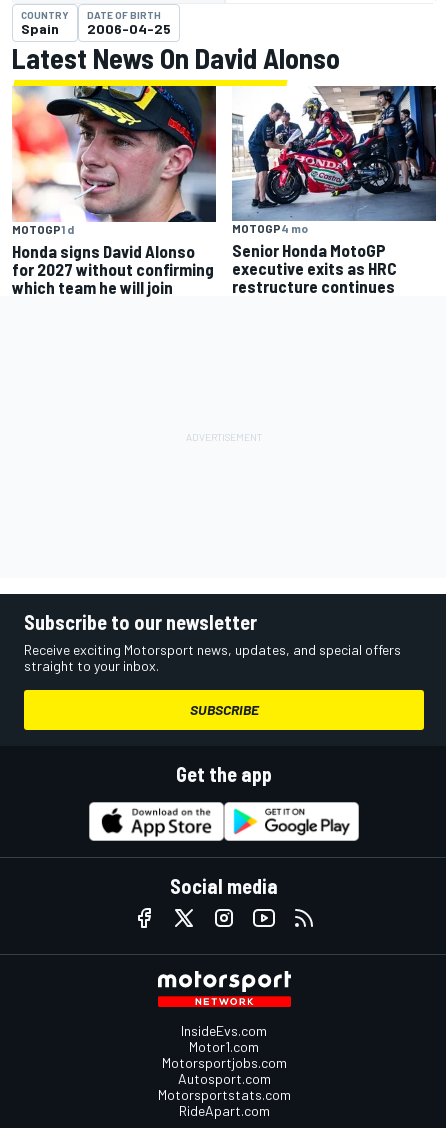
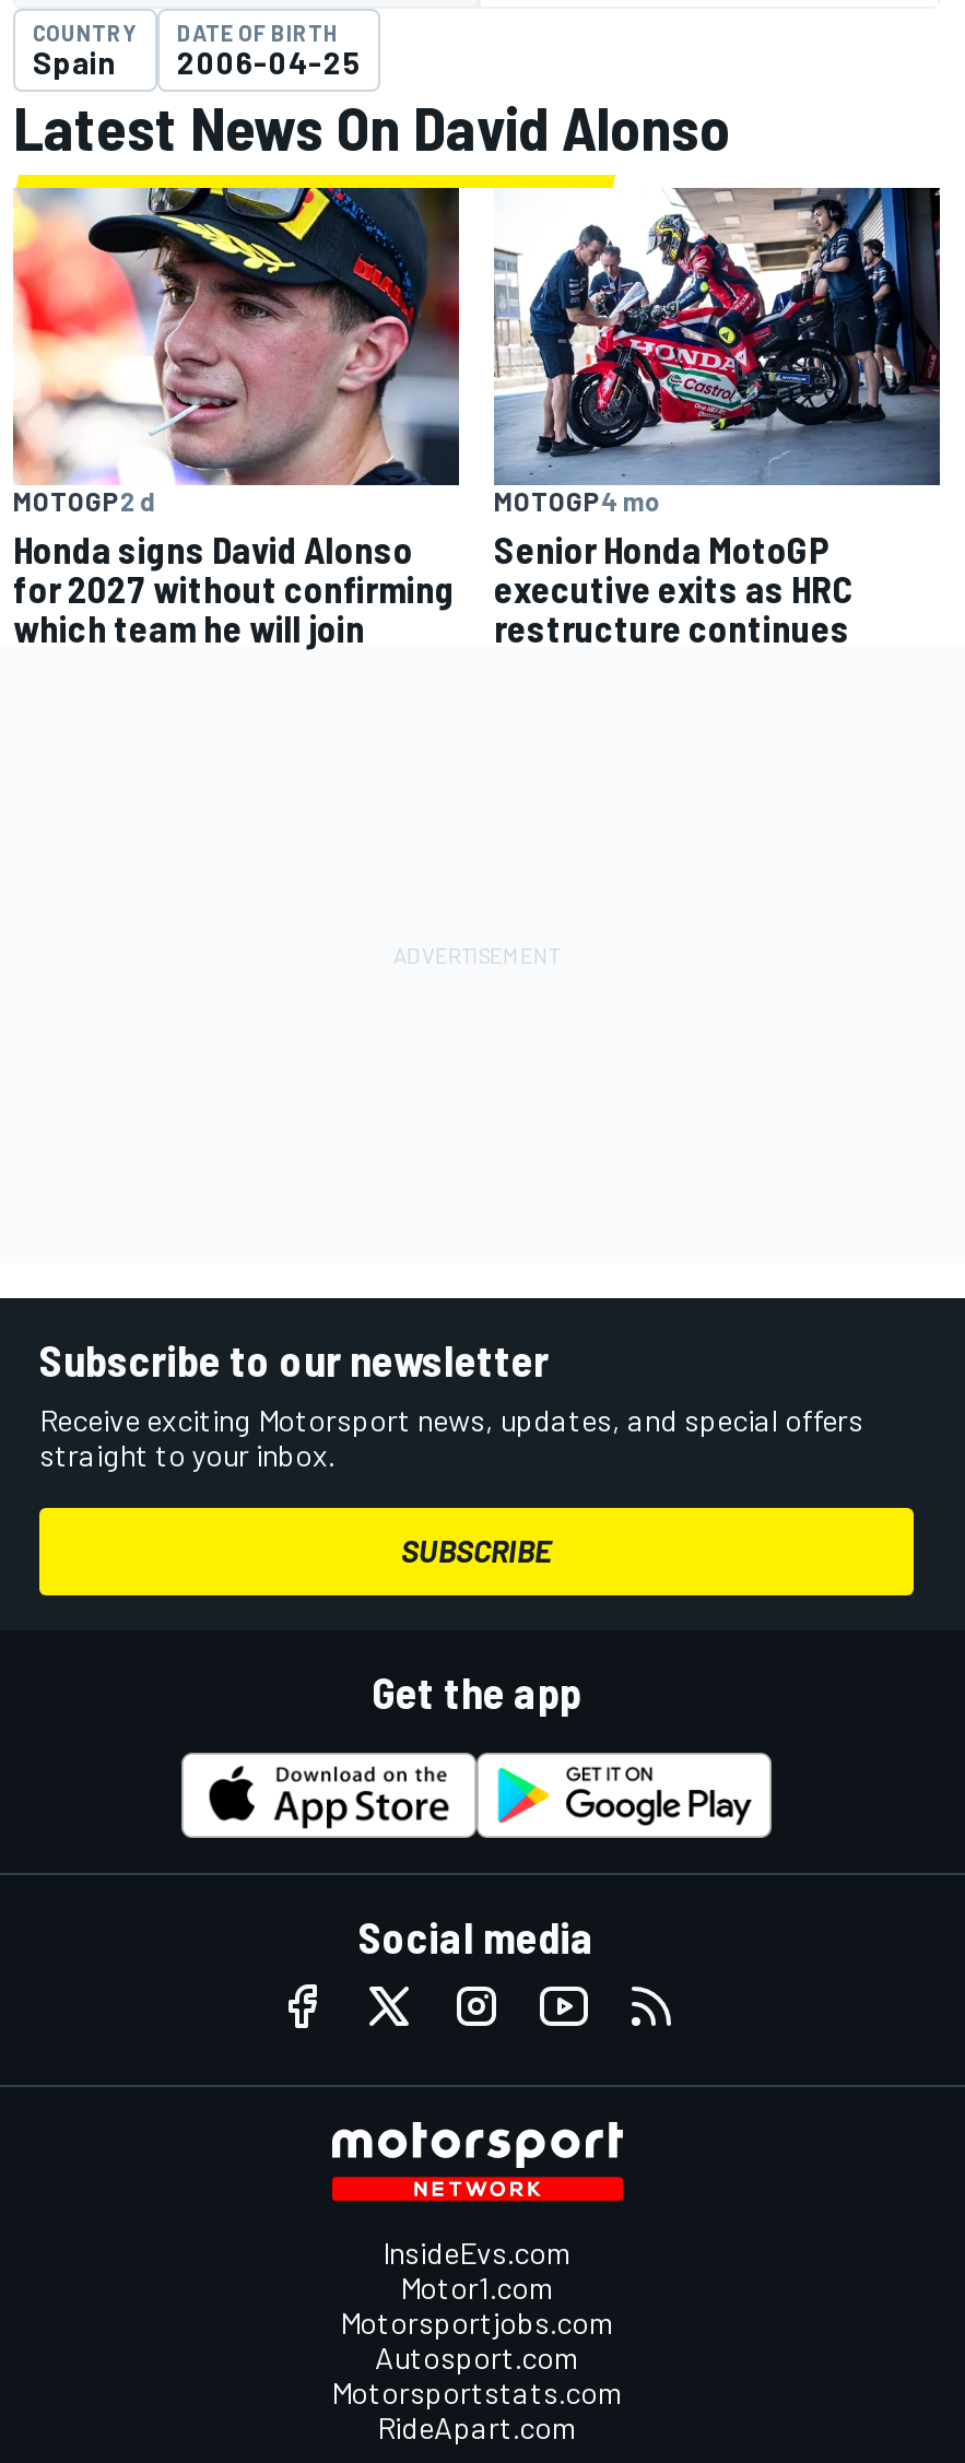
[12,222,74,236] MOTOGP1 d -> [13,485,155,515] MOTOGP2 d

